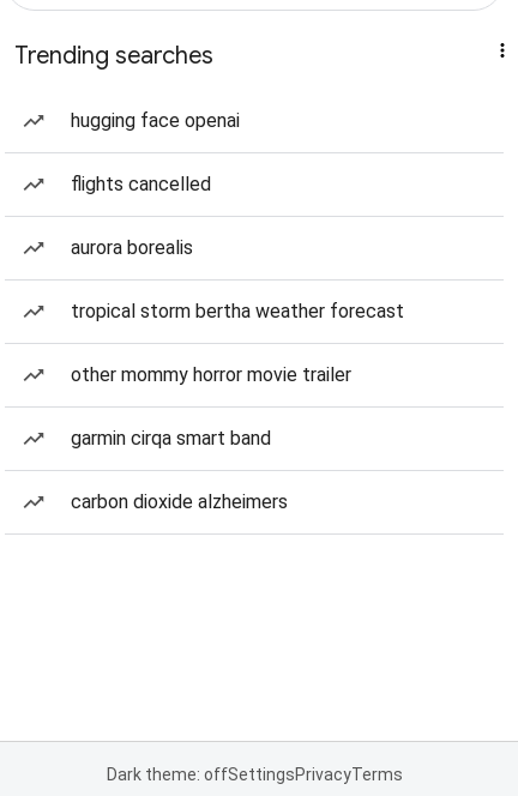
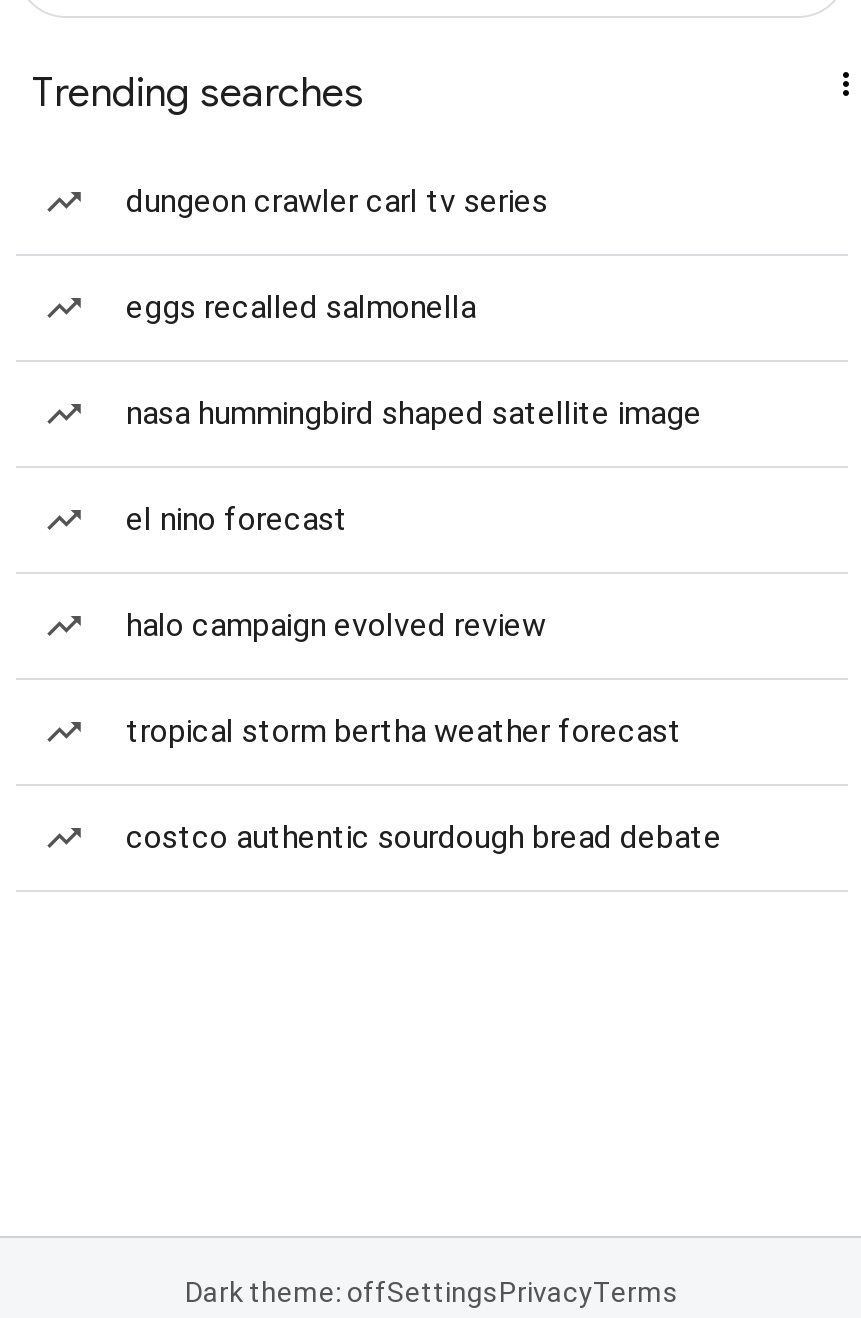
[71,109,240,259] hugging face openai | flights cancelled | aurora borealis -> [126,182,702,644] dungeon crawler carl tv series | eggs recalled salmonella | nasa hummingbird shaped satellite image | el nino forecast | halo campaign evolved review
moved [71,300,404,322] -> [126,712,682,750]: tropical storm bertha weather forecast
[71,363,351,513] other mommy horror movie trailer | garmin cirqa smart band | carbon dioxide alzheimers -> [126,818,722,856] costco authentic sourdough bread debate

